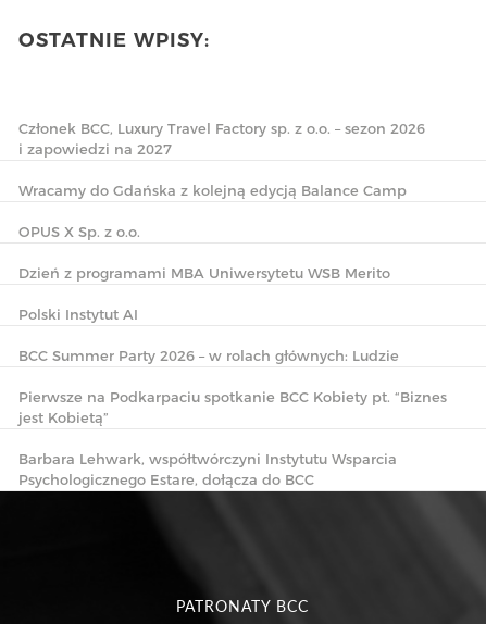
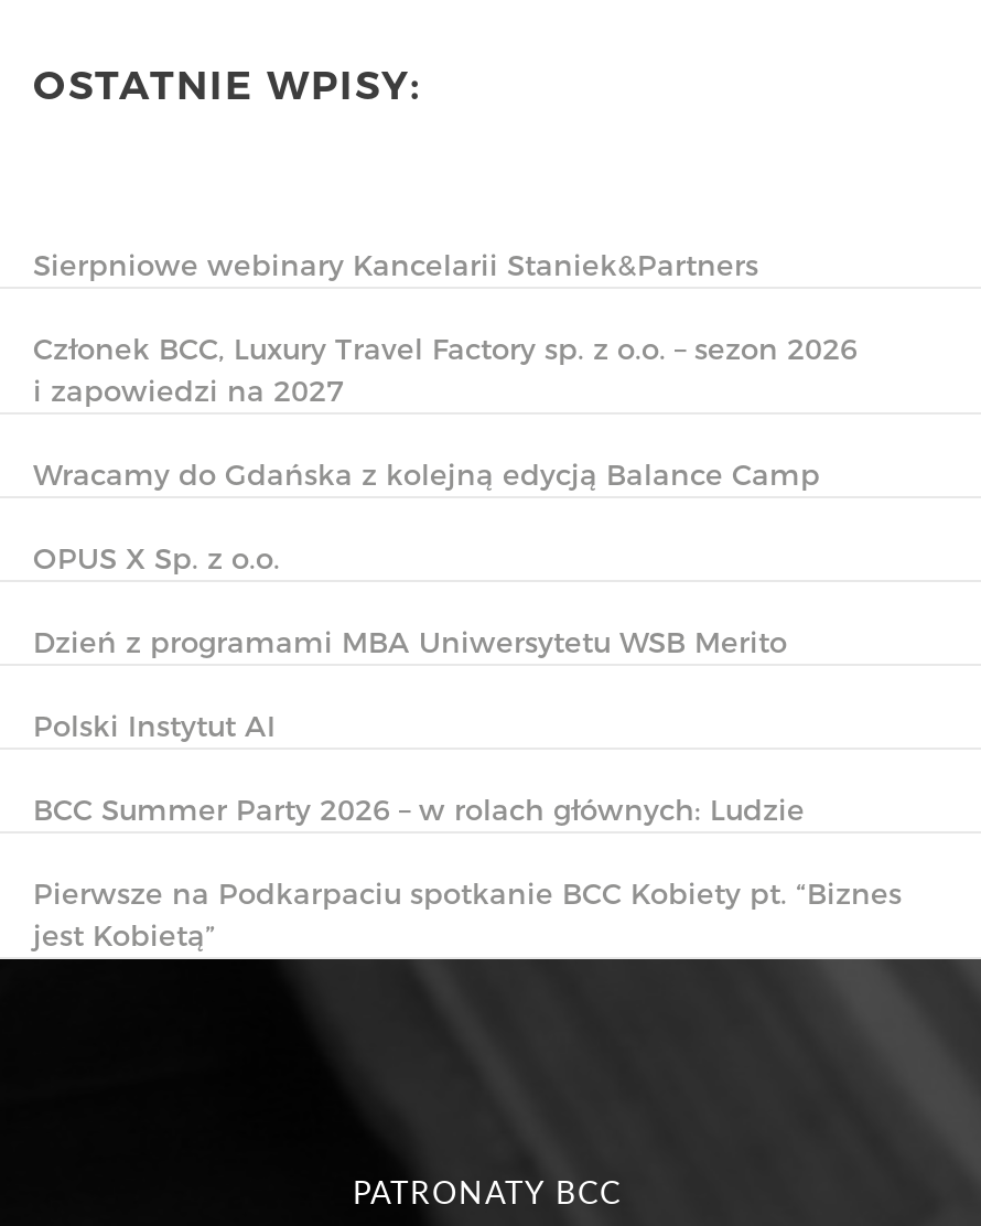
none -> [33,246,758,281] Sierpniowe webinary Kancelarii Staniek&Partners
moved [18,119,447,426] -> [33,330,902,951]: Członek BCC, Luxury Travel Factory sp. z o.o. – sezon 2026 | i zapowiedzi na 2027 | Wracamy do Gdańska z kolejną edycją Balance Camp | ... | Pierwsze na Podkarpaciu spotkanie BCC Kobiety pt. “Biznes | jest Kobietą”
[18,450,397,488] Barbara Lehwark, współtwórczyni Instytutu Wsparcia | Psychologicznego Estare, dołącza do BCC -> none

